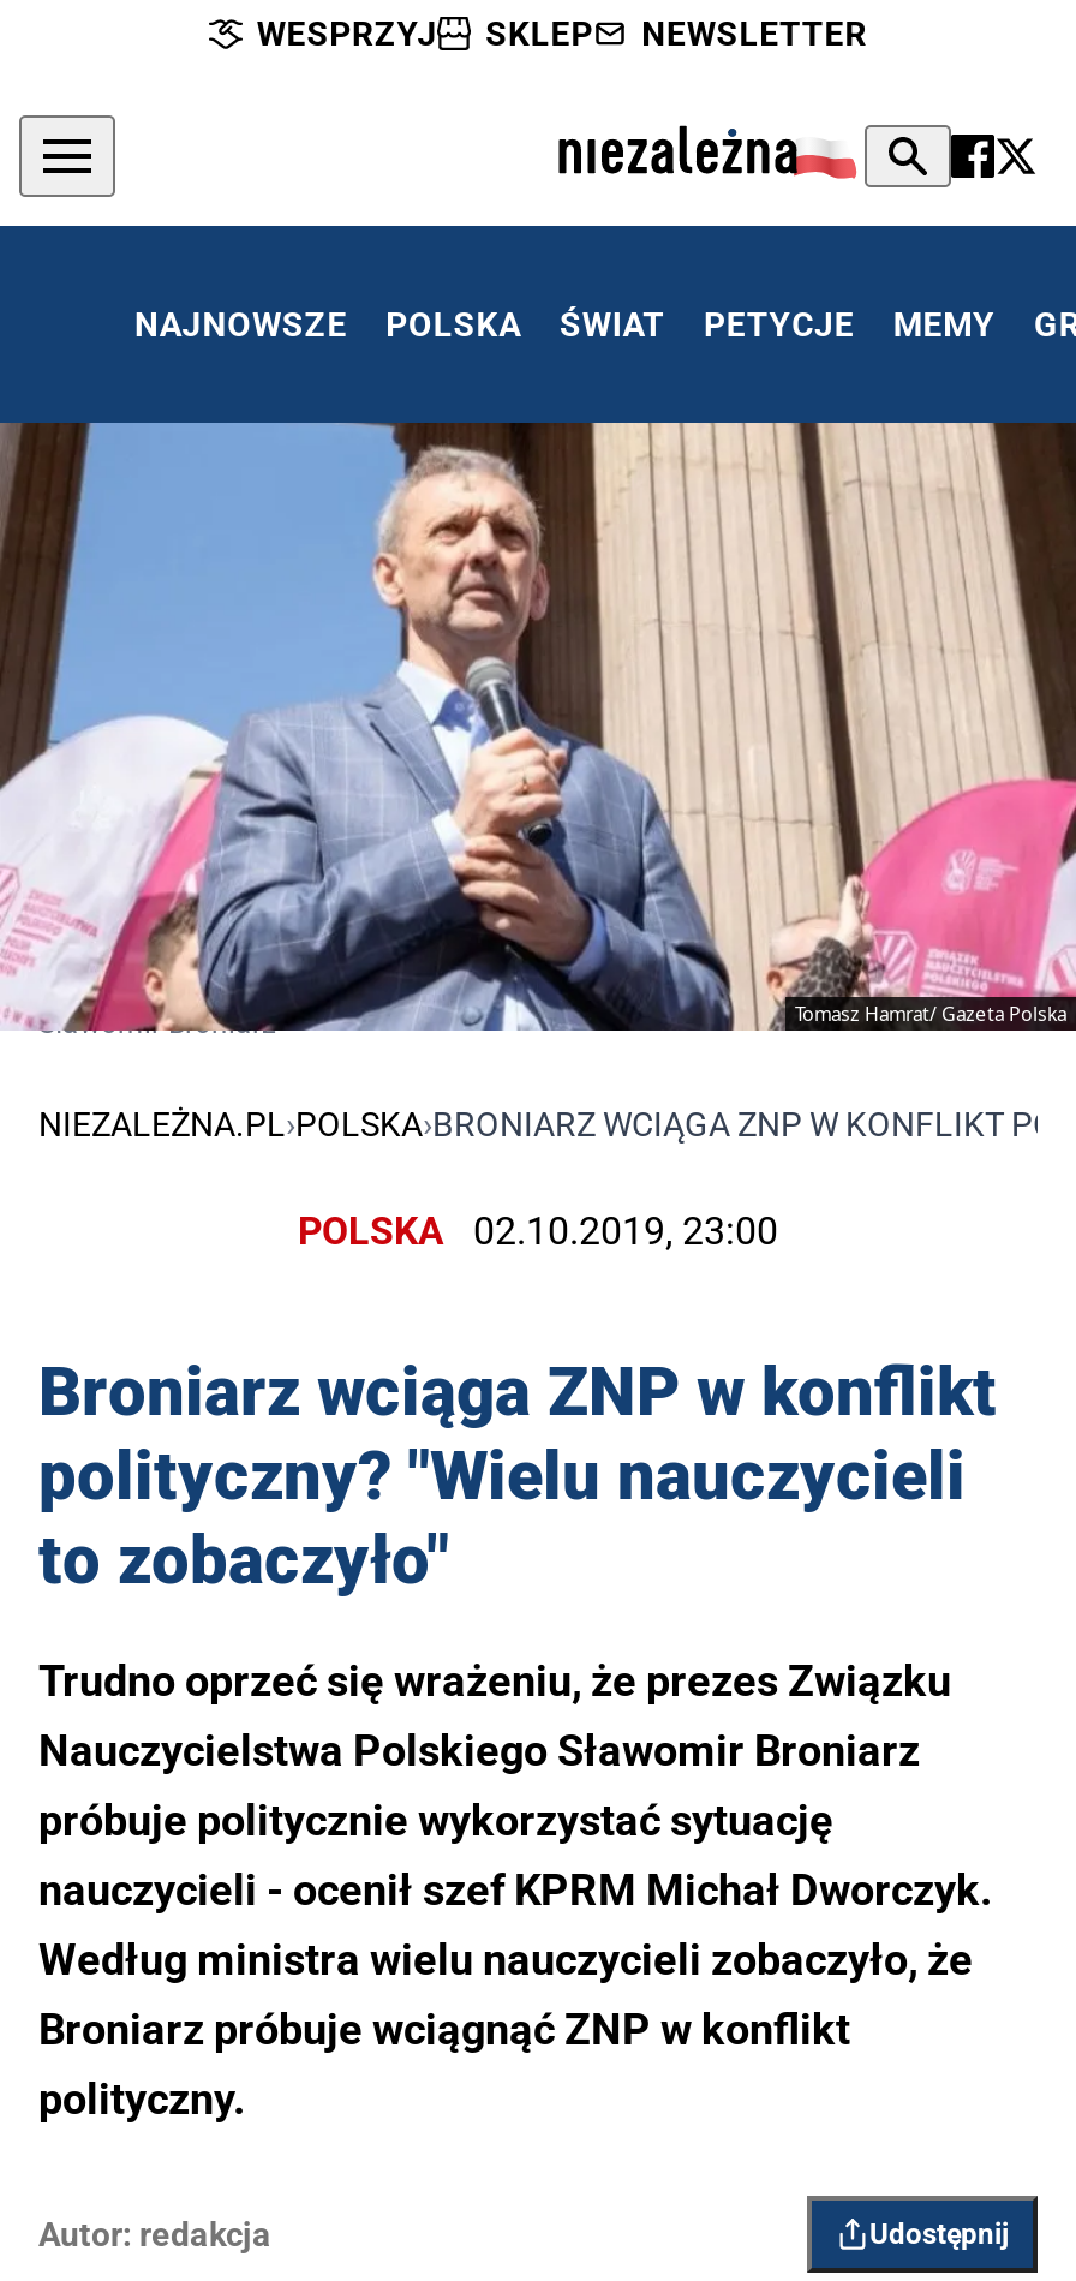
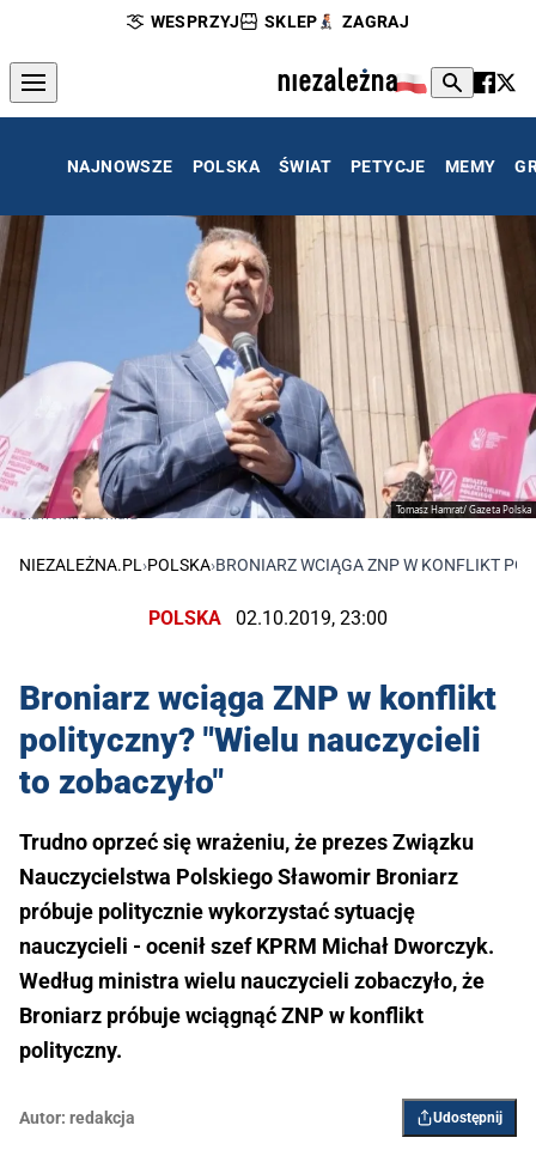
[642,14,867,53] NEWSLETTER -> [342,12,410,31] ZAGRAJ

